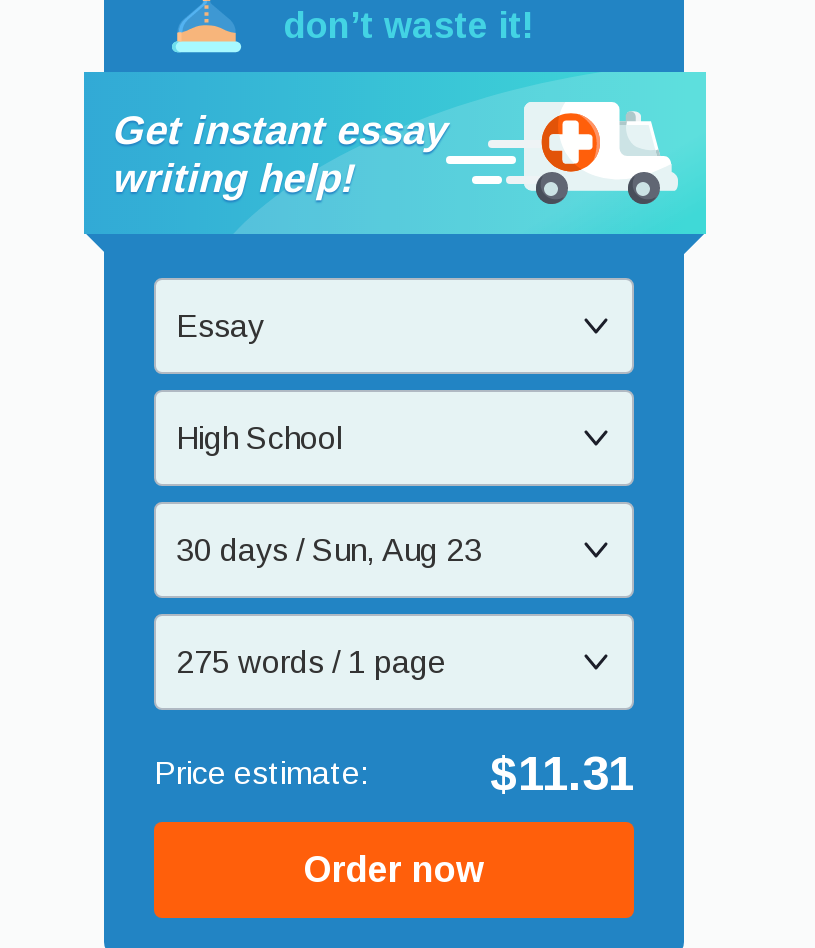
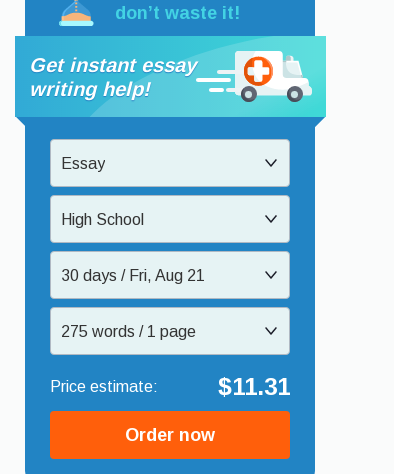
[176,533,482,567] 30 days / Sun, Aug 23 -> [61,266,205,283] 30 days / Fri, Aug 21

